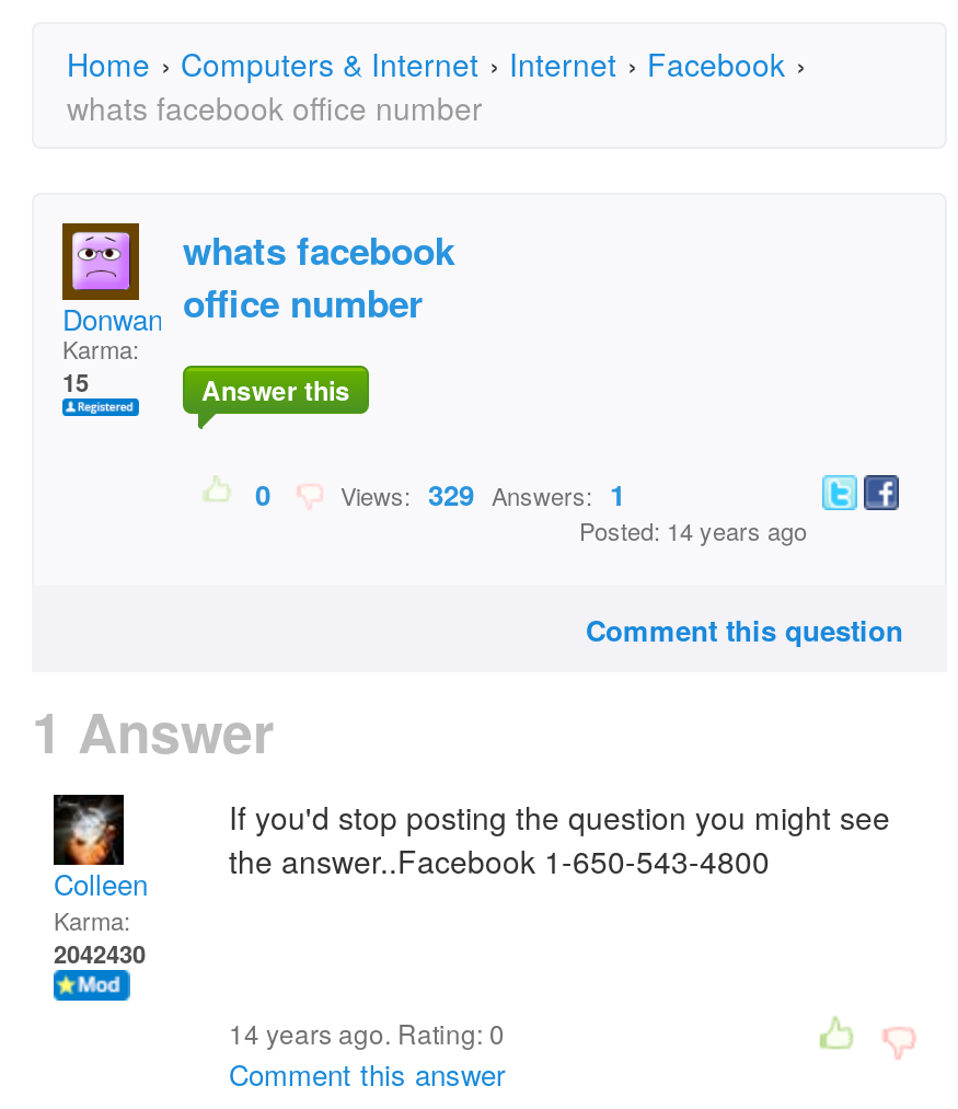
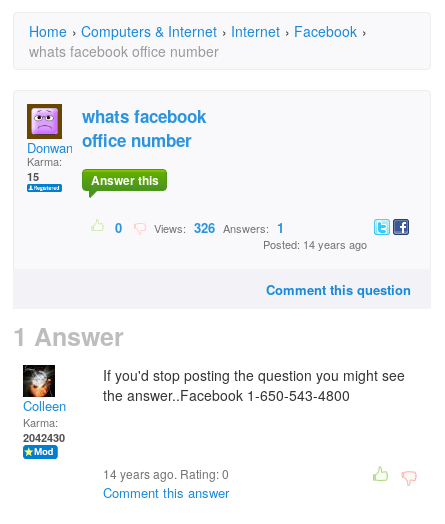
[327,473,625,515] Views: 329 Answers: 1 -> [148,218,284,237] Views: 326 Answers: 1

